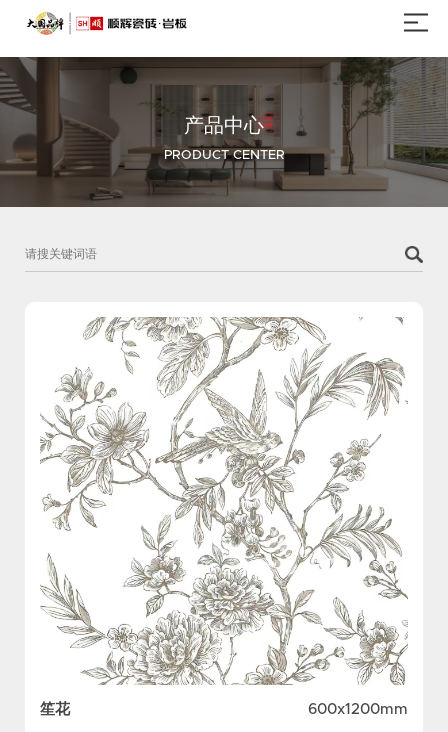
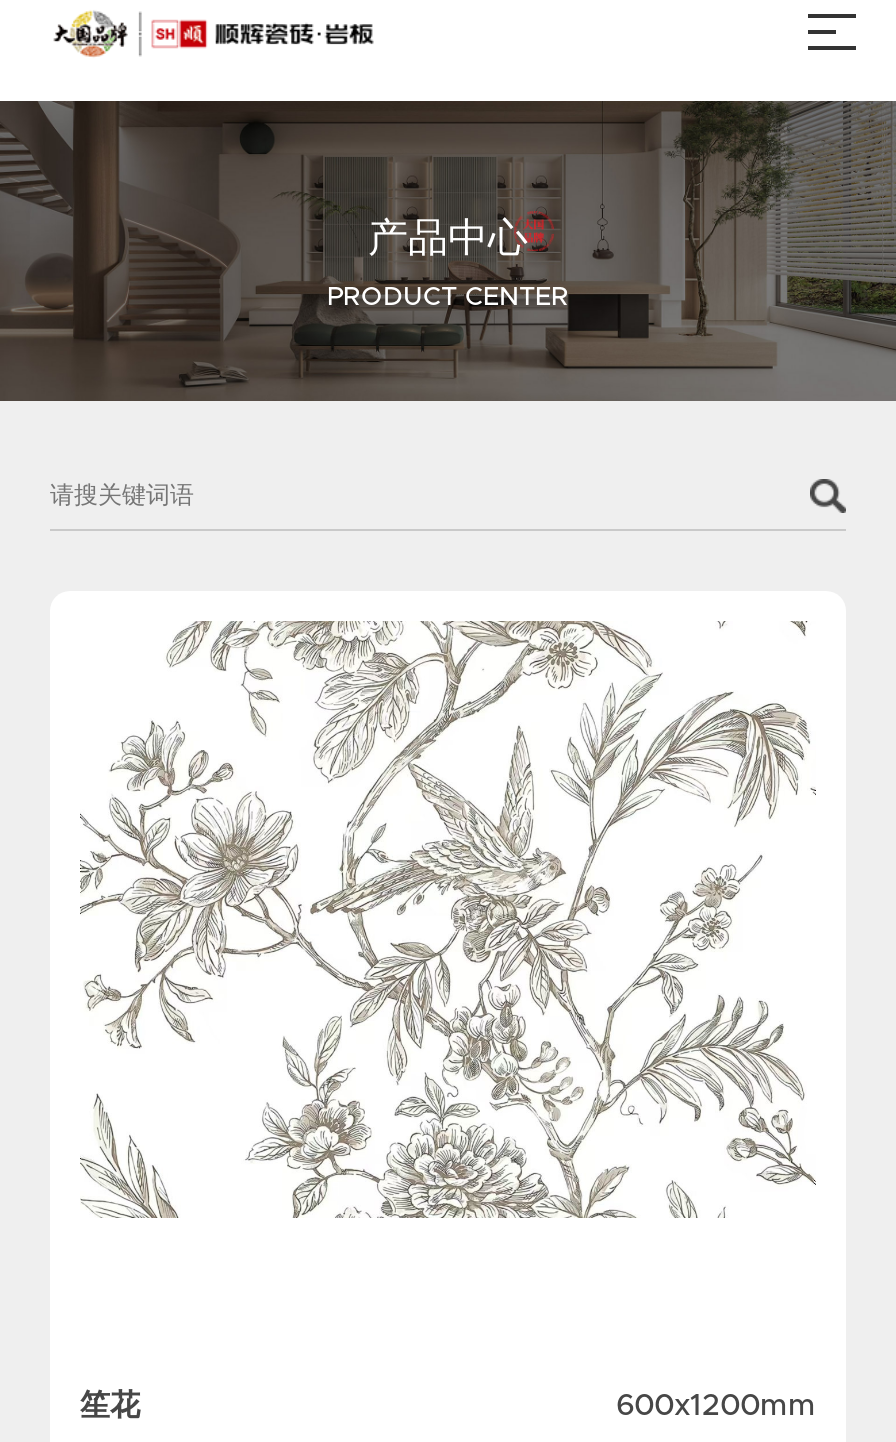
[54,615,408,686] [image] -> none

